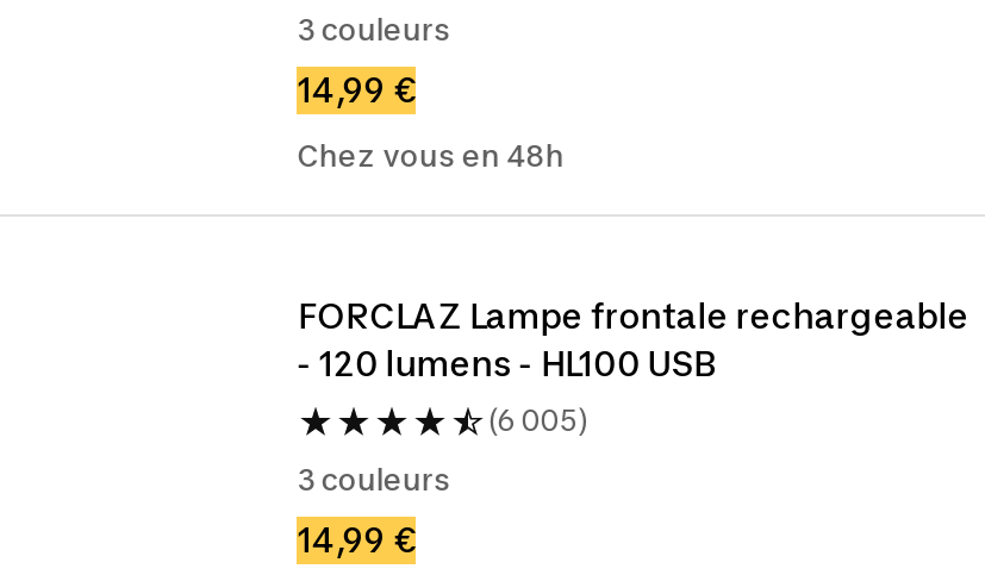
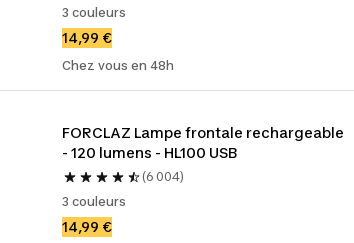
[488,402,588,438] (6 005) -> [142,169,184,184] (6 004)

